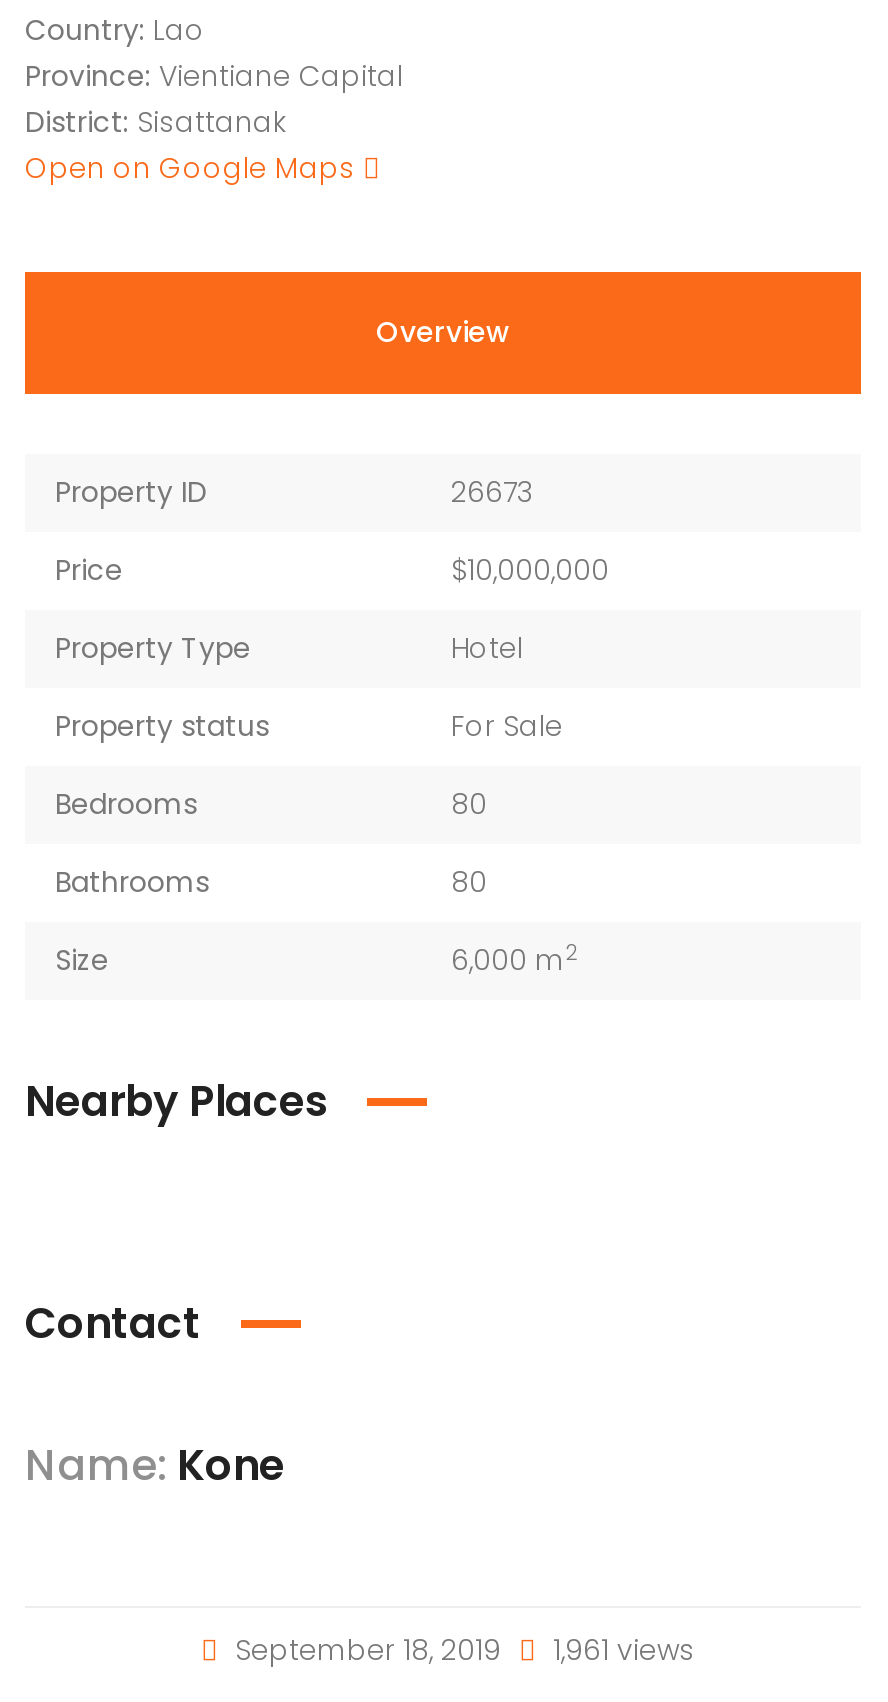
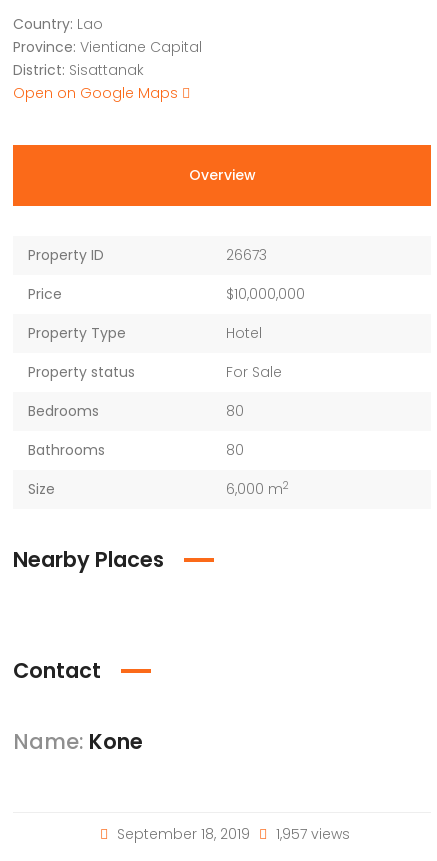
[227,1630,695,1670] September 18, 2019 1,961 views -> [112,824,349,844] September 18, 2019 1,957 views

